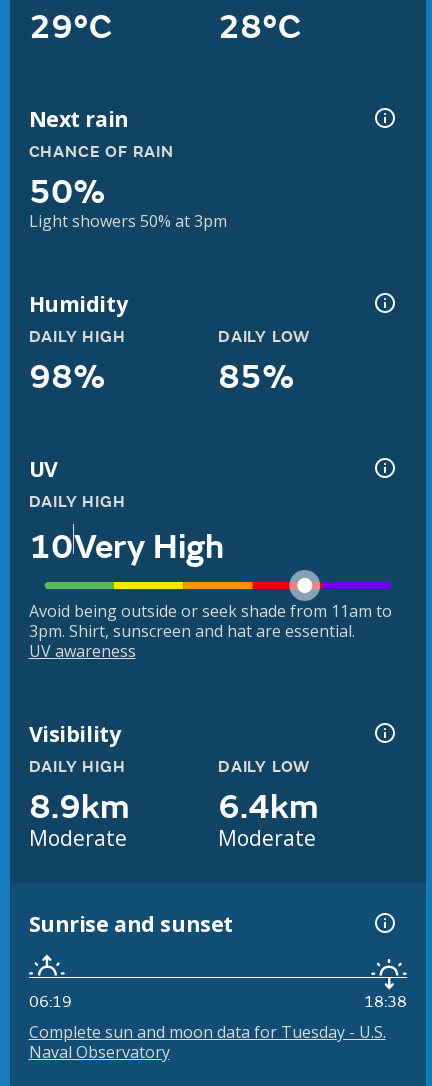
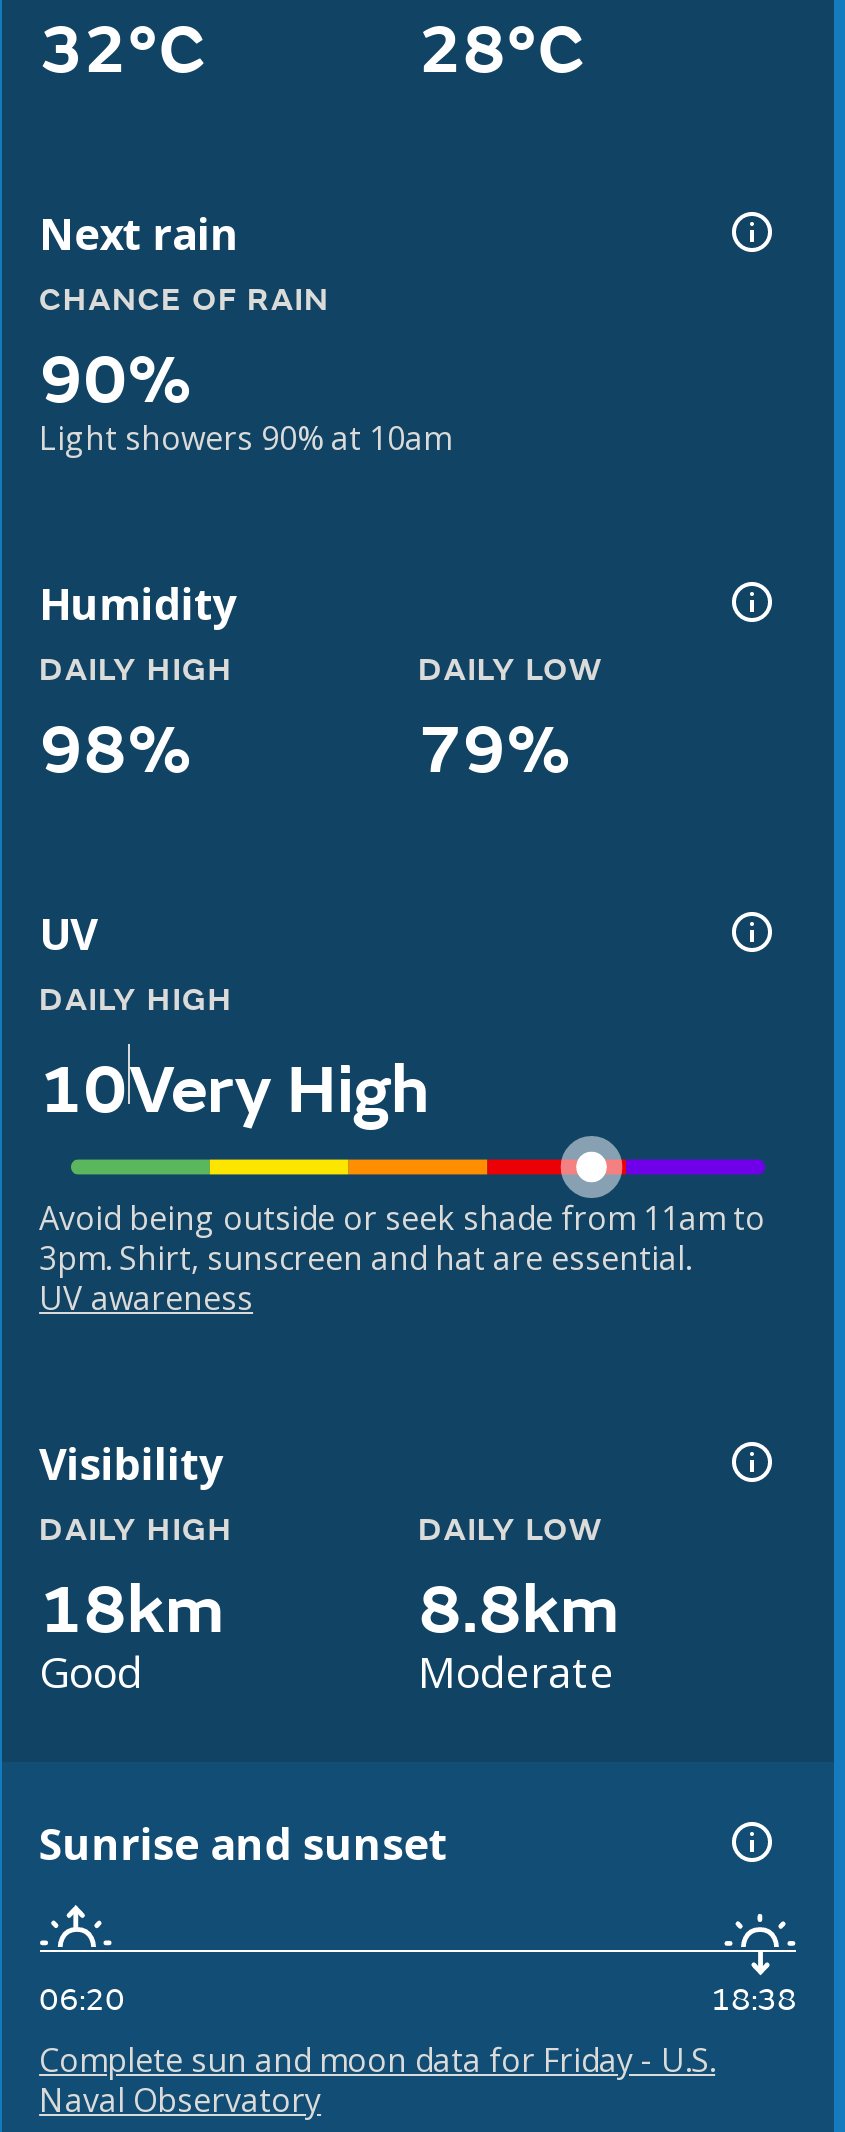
[28,6,111,48] 29°C -> [39,8,205,92] 32°C
[28,171,105,213] 50% -> [39,338,193,422] 90%
[28,210,226,232] Light showers 50% at 3pm -> [39,416,451,460] Light showers 90% at 10am
[218,356,295,398] 85% -> [418,708,572,792] 79%
[28,786,128,852] 8.9km | Moderate -> [39,1568,223,1700] 18km | Good
[218,786,318,828] 6.4km -> [418,1568,618,1652] 8.8km
[28,992,71,1012] 06:19 -> [39,1980,125,2020] 06:20
[28,1021,385,1043] Complete sun and moon data for Tuesday - U.S. -> [39,2038,715,2082] Complete sun and moon data for Friday - U.S.

